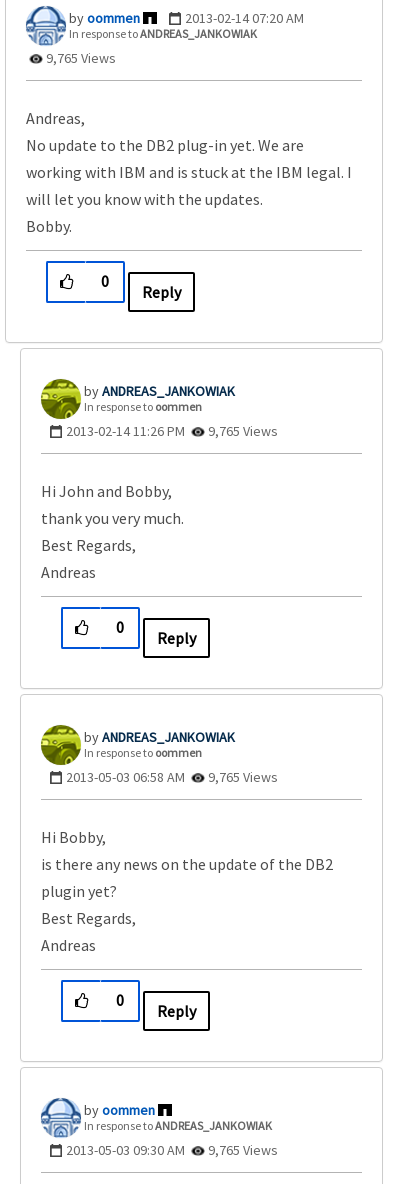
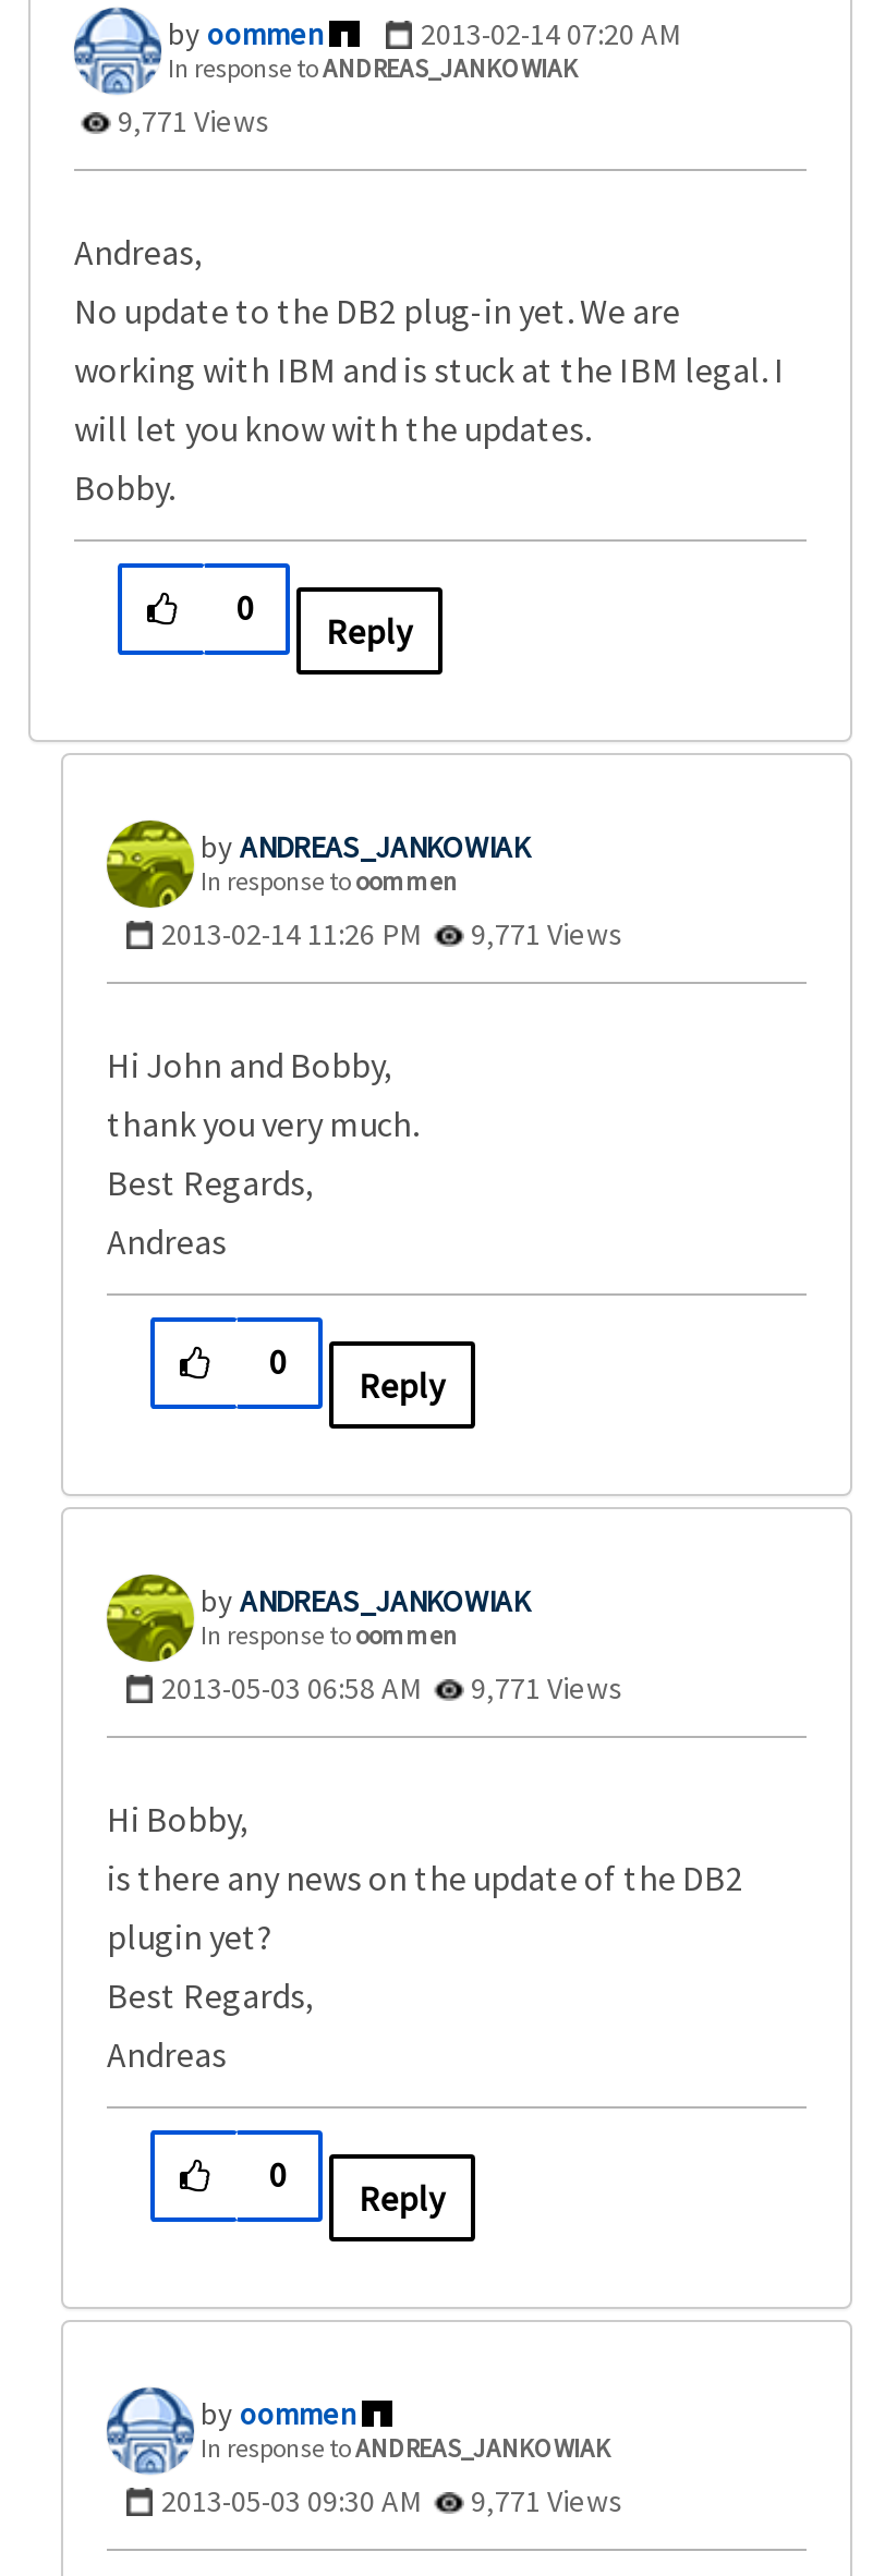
[43,49,116,67] 9,765 Views -> [111,101,270,141] 9,771 Views
[66,422,278,440] 2013-02-14 11:26 PM 9,765 Views -> [161,914,623,953] 2013-02-14 11:26 PM 9,771 Views
[66,768,278,786] 2013-05-03 06:58 AM 9,765 Views -> [161,1668,623,1708] 2013-05-03 06:58 AM 9,771 Views
[66,1141,278,1159] 2013-05-03 09:30 AM 9,765 Views -> [161,2481,623,2520] 2013-05-03 09:30 AM 9,771 Views

